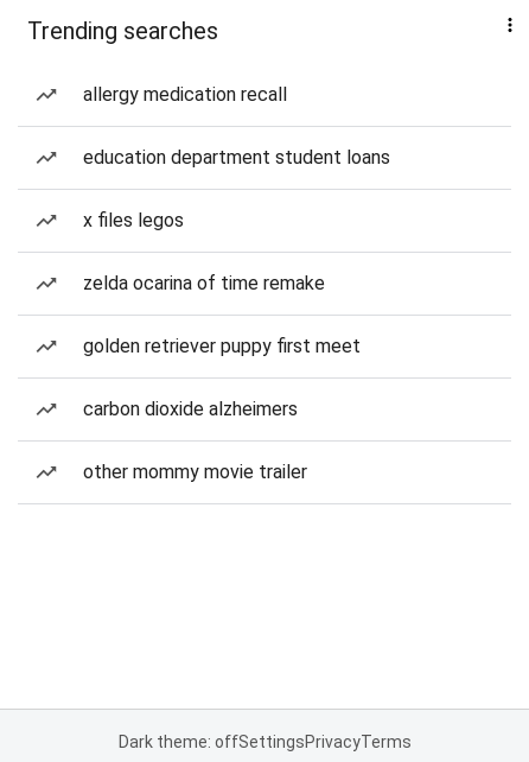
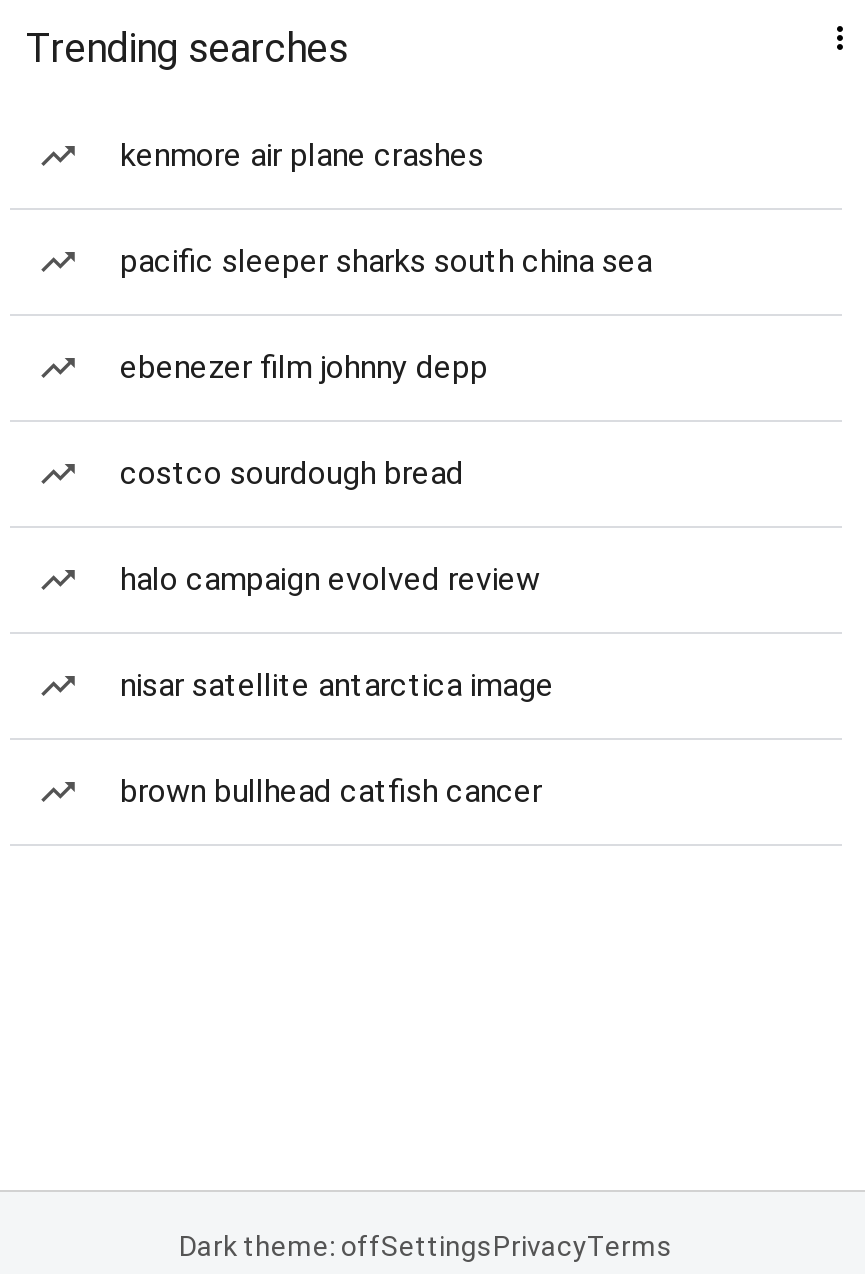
[83,83,287,106] allergy medication recall -> [120,136,484,174] kenmore air plane crashes
[83,146,390,169] education department student loans -> [120,242,652,280] pacific sleeper sharks south china sea
[83,209,184,231] x files legos -> [120,348,488,386] ebenezer film johnny depp
[83,272,325,294] zelda ocarina of time remake -> [120,454,464,492] costco sourdough bread
[83,335,361,357] golden retriever puppy first meet -> [120,560,540,598] halo campaign evolved review
[83,398,298,420] carbon dioxide alzheimers -> [120,666,554,704] nisar satellite antarctica image
[83,461,307,483] other mommy movie trailer -> [120,772,542,810] brown bullhead catfish cancer

